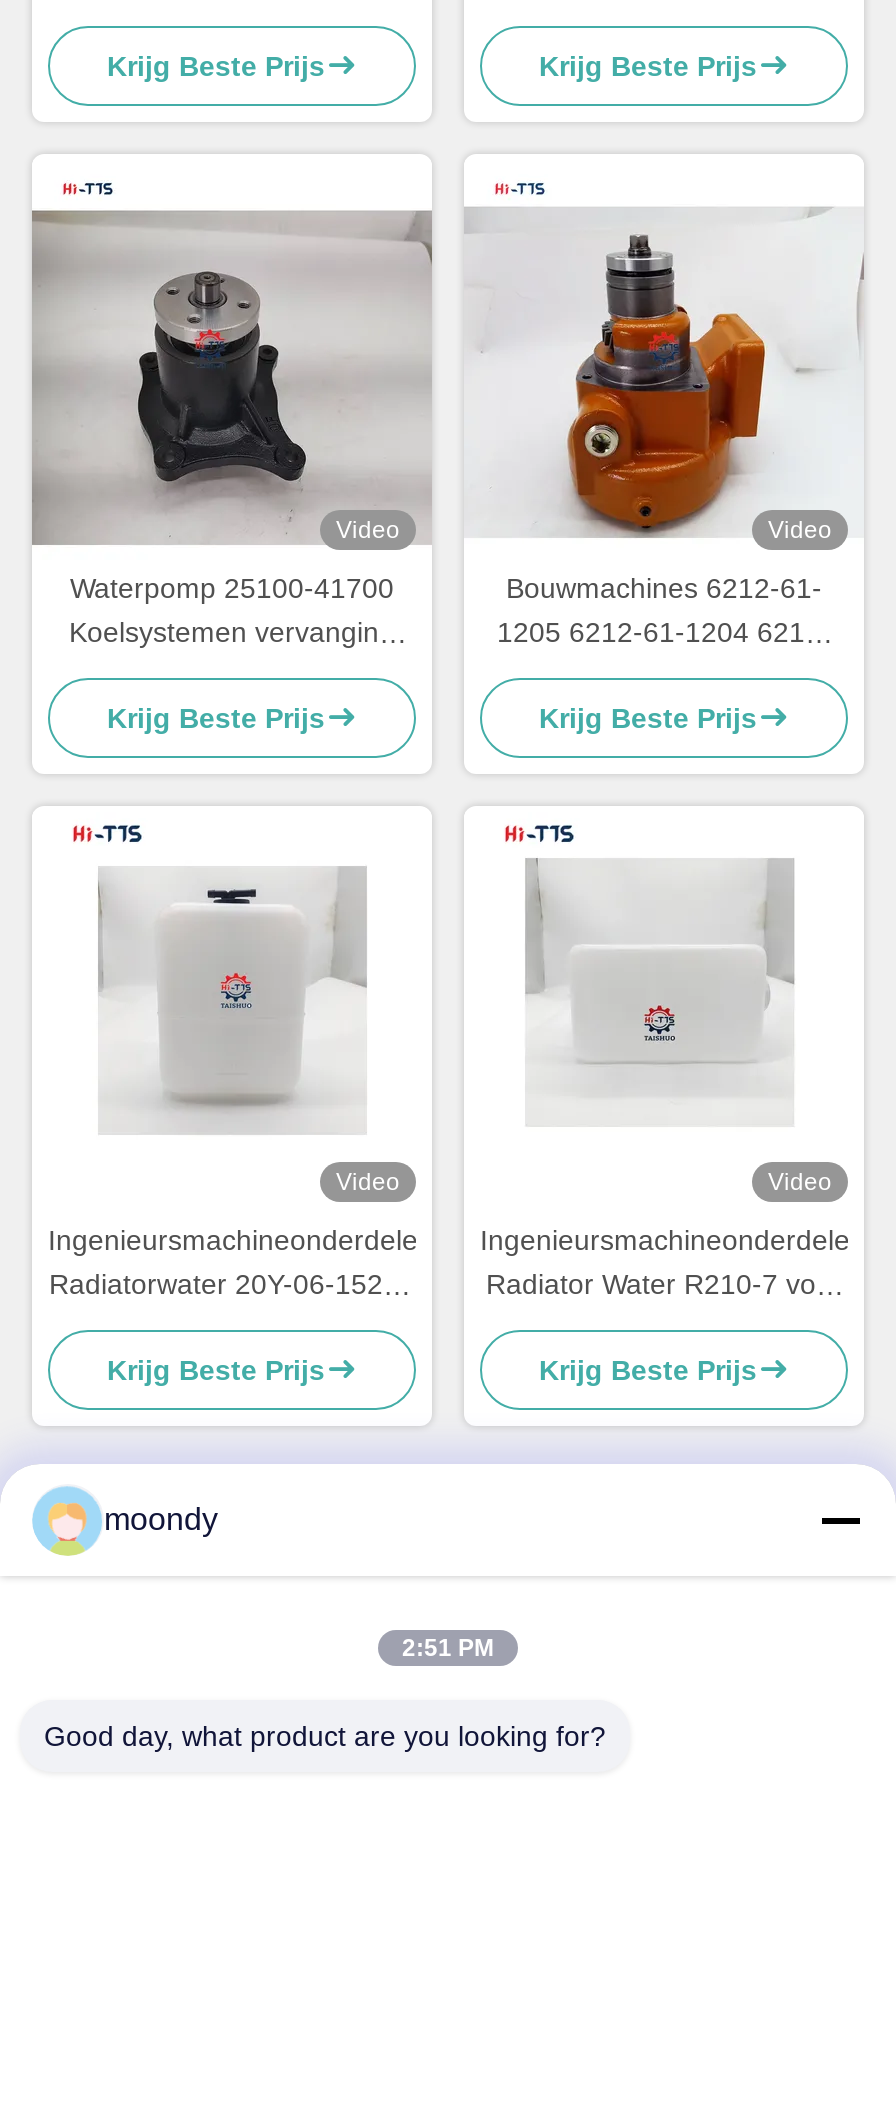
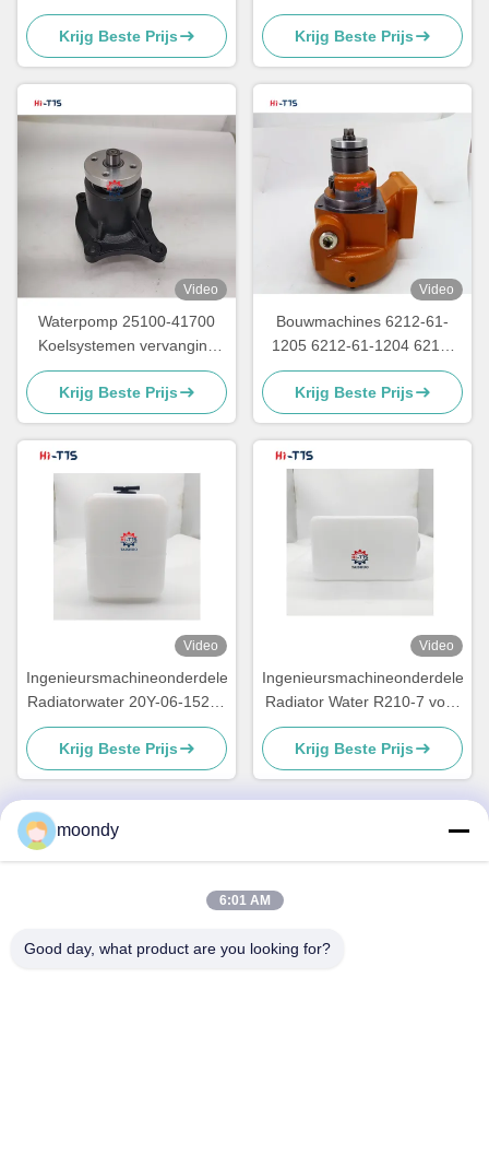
[402,1634,494,1662] 2:51 PM -> [219,893,270,908] 6:01 AM

